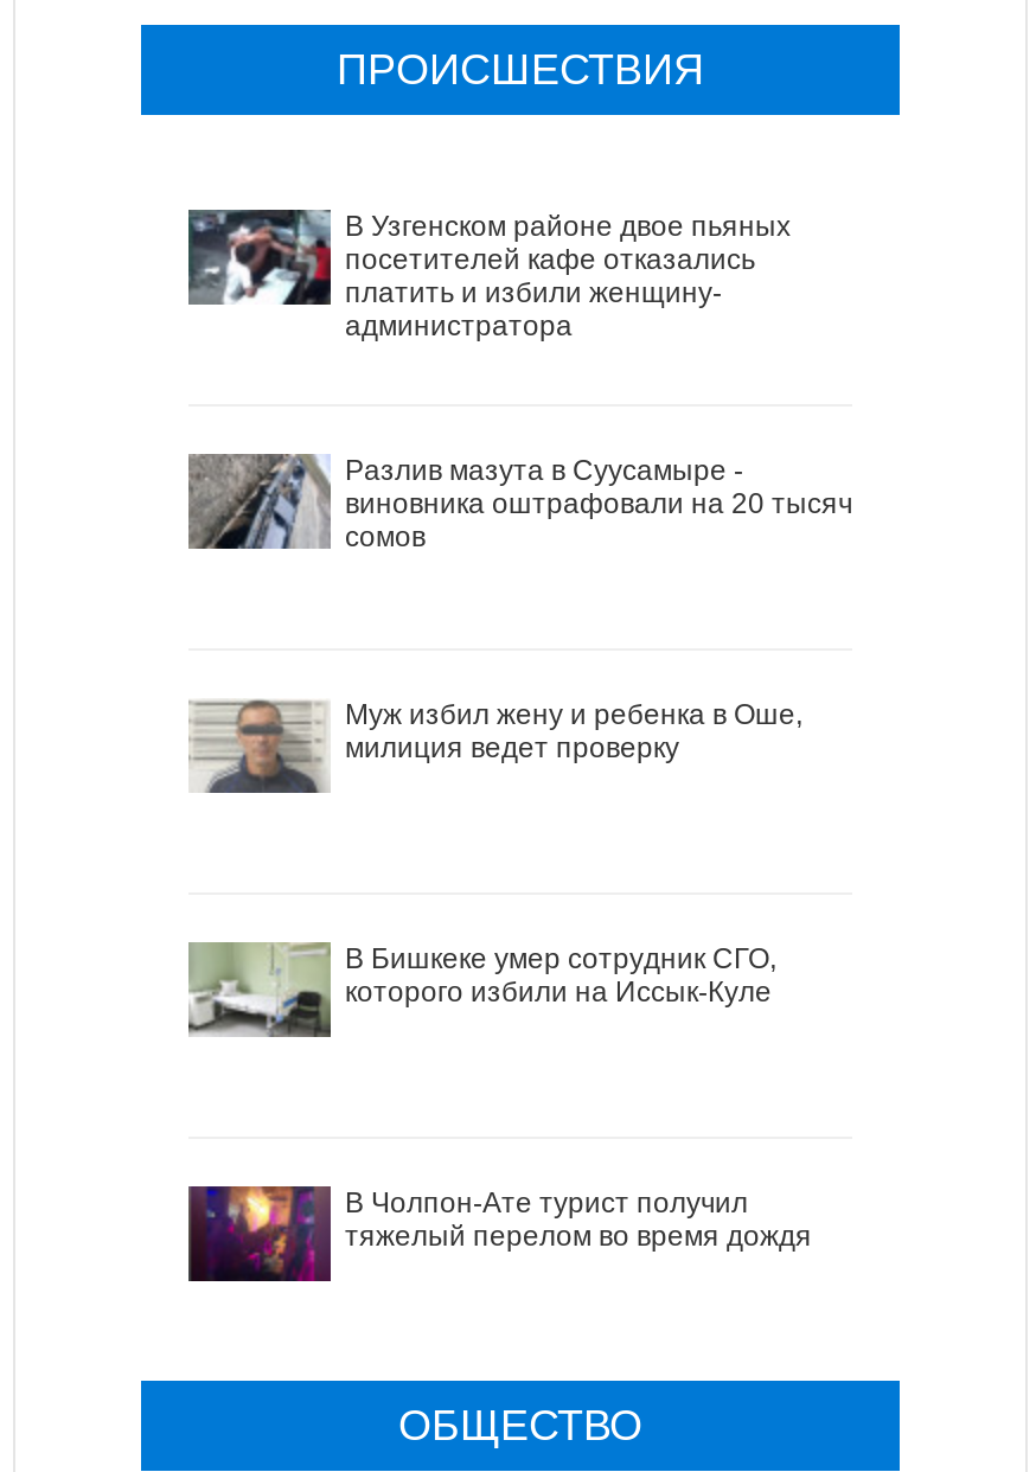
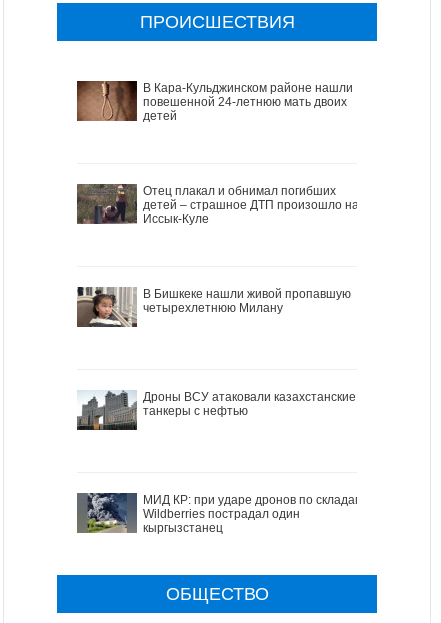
[188,209,791,342] [image] | В Узгенском районе двое пьяных | посетителей кафе отказались | платить и избили женщину- | администратора -> [77,81,353,123] [image] | В Кара-Кульджинском районе нашли | повешенной 24-летнюю мать двоих | детей
[188,453,852,553] [image] | Разлив мазута в Суусамыре - | виновника оштрафовали на 20 тысяч | сомов -> [78,184,359,226] [image] | Отец плакал и обнимал погибших | детей – страшное ДТП произошло на | Иссык-Куле
[188,698,802,793] [image] | Муж избил жену и ребенка в Оше, | милиция ведет проверку -> [76,286,351,328] [image] | В Бишкеке нашли живой пропавшую | четырехлетнюю Милану
[188,942,776,1037] [image] | В Бишкеке умер сотрудник СГО, | которого избили на Иссык-Куле -> [77,390,356,431] [image] | Дроны ВСУ атаковали казахстанские | танкеры с нефтью
[191,1184,812,1284] [image] | В Чолпон-Ате турист получил | тяжелый перелом во время дождя -> [77,492,363,535] [image] | МИД КР: при ударе дронов по складам | Wildberries пострадал один | кыргызстанец

